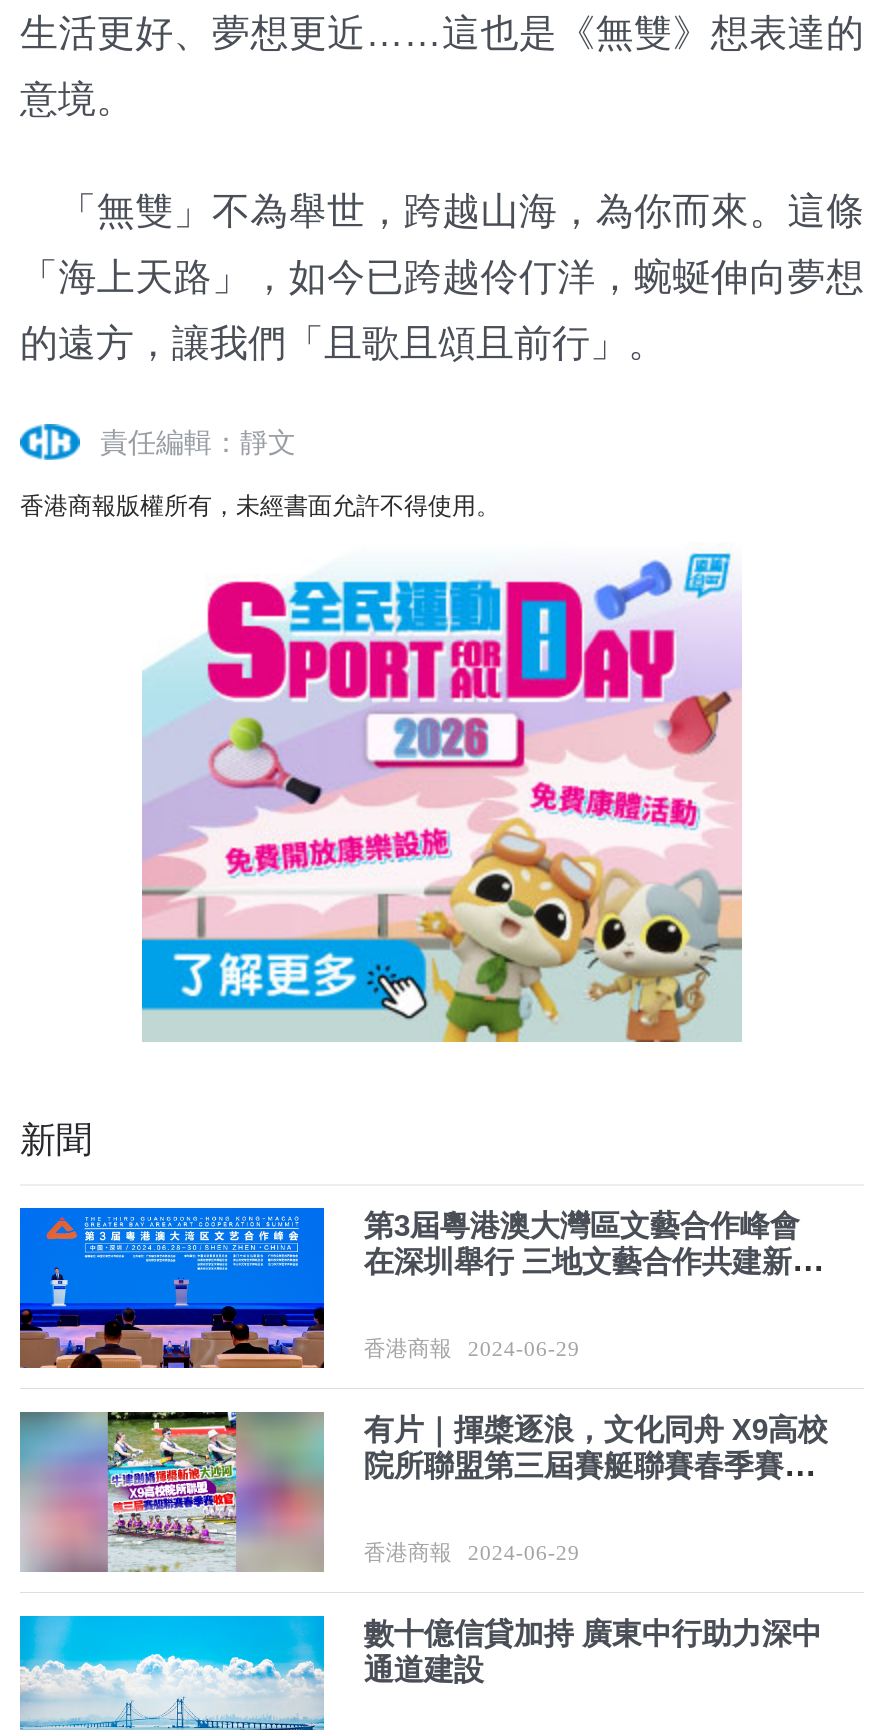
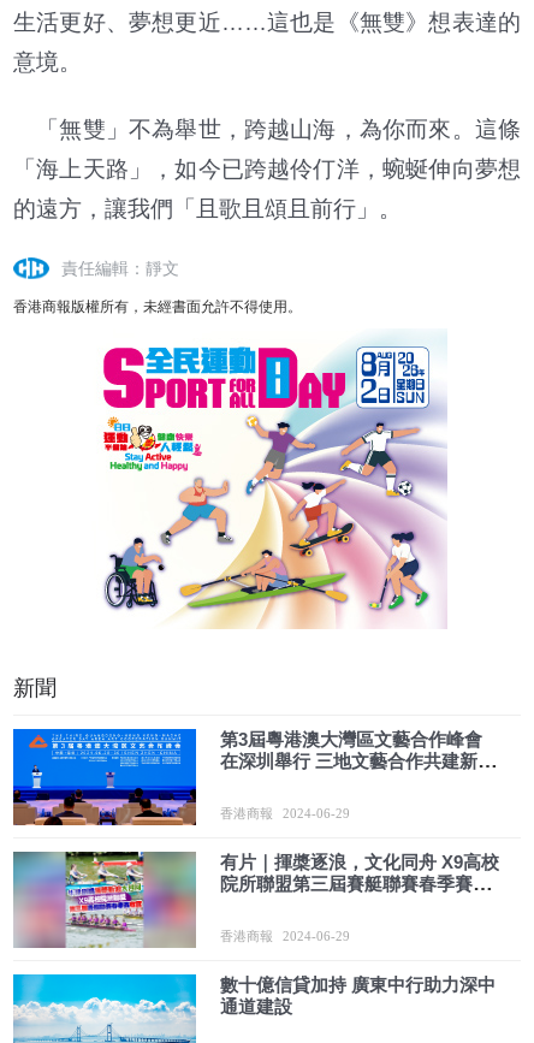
[140,552,742,1044] [image] -> [87,336,447,629] [image]

